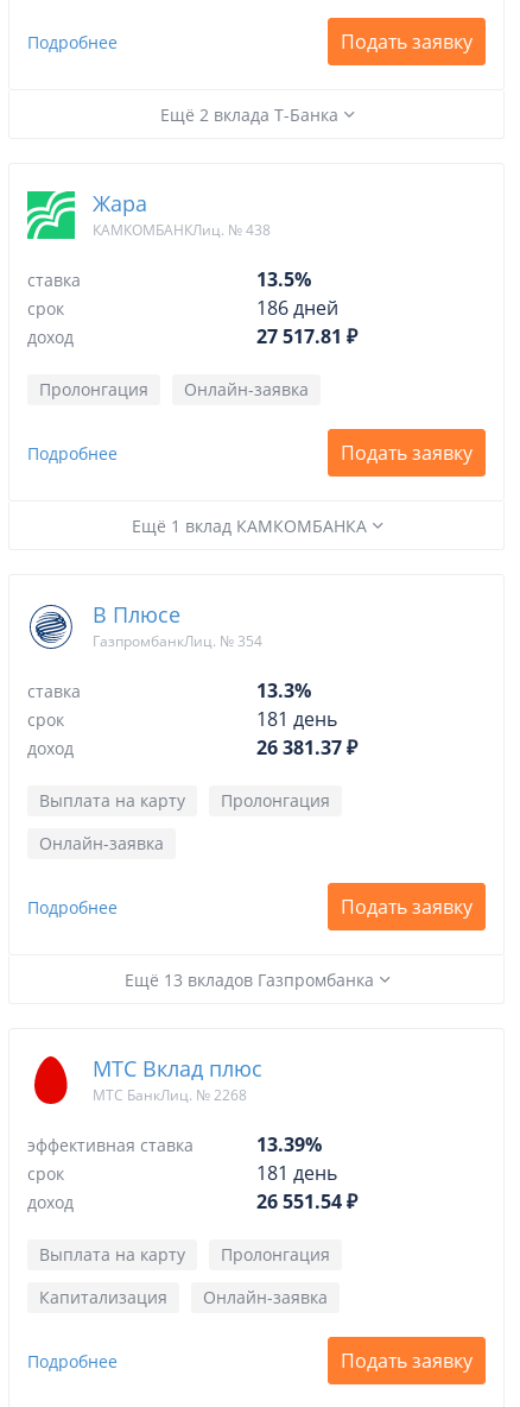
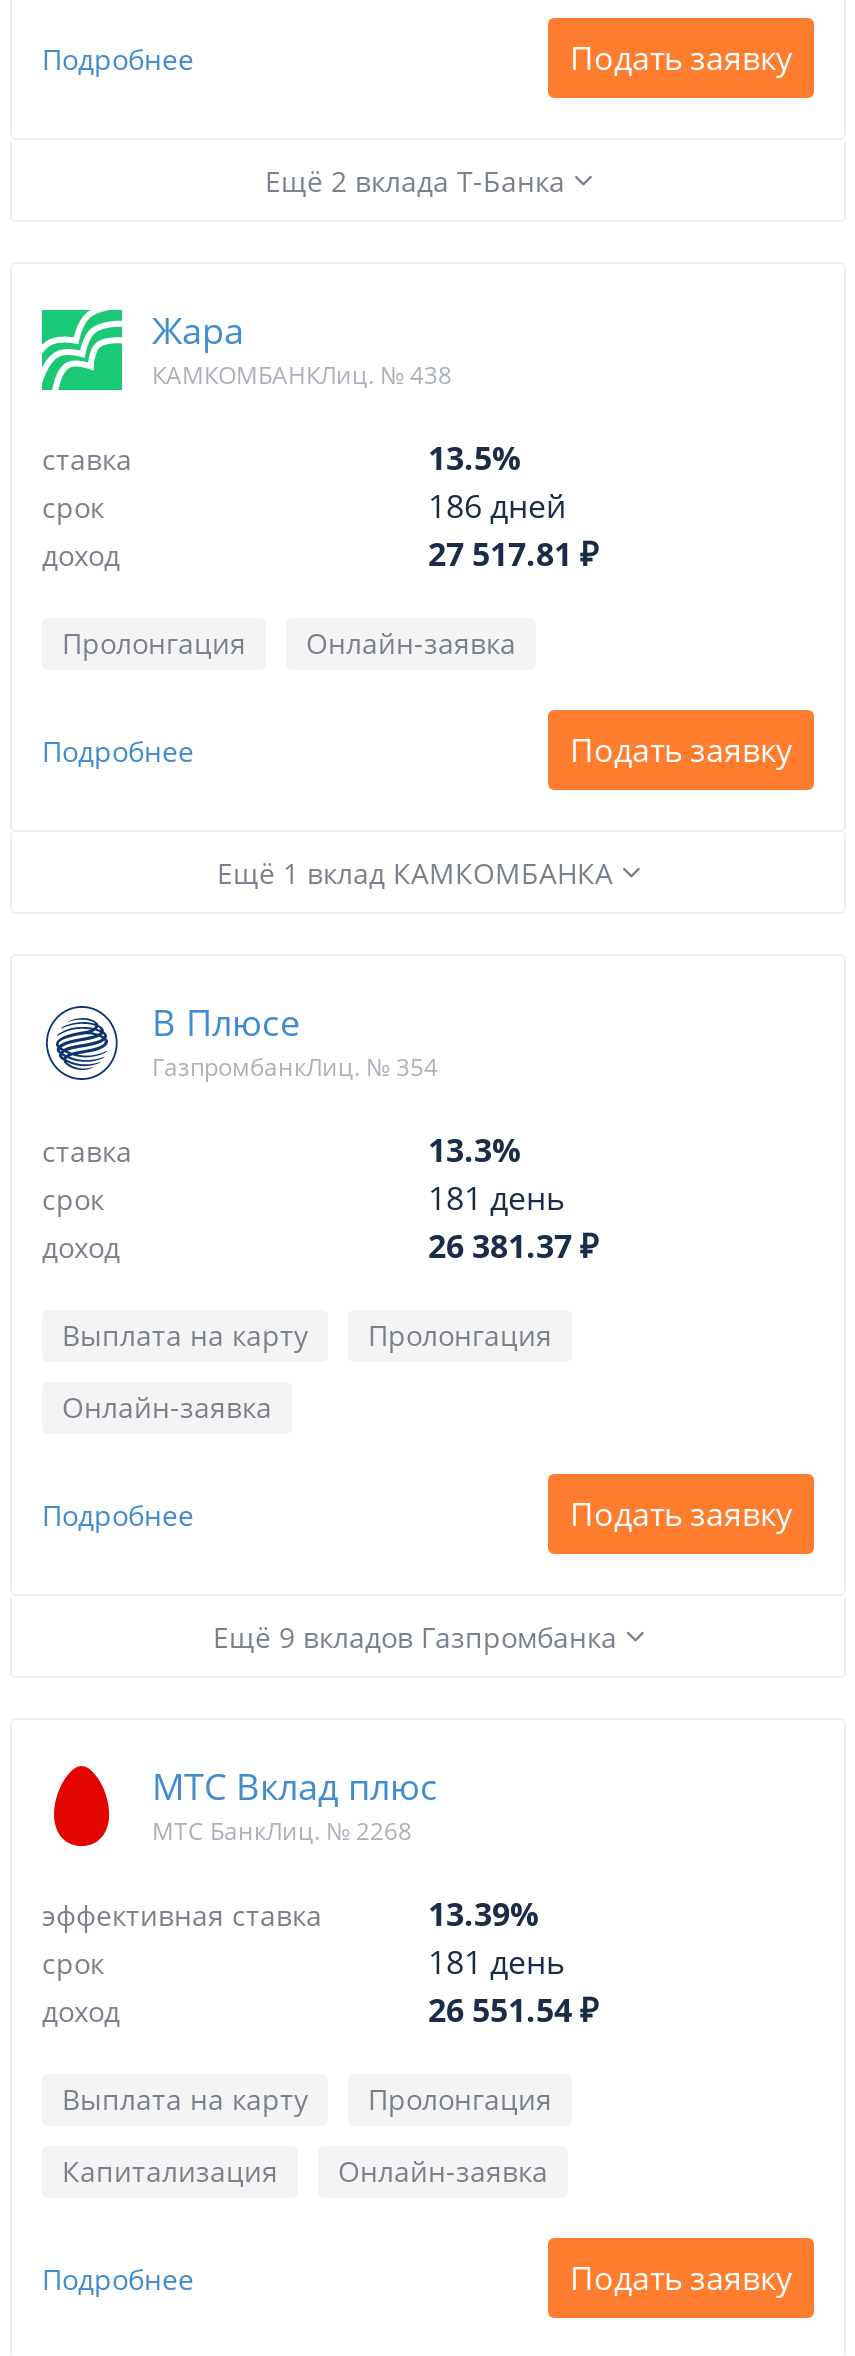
[124,969,373,991] Ещё 13 вкладов Газпромбанка -> [213,1618,617,1656] Ещё 9 вкладов Газпромбанка

